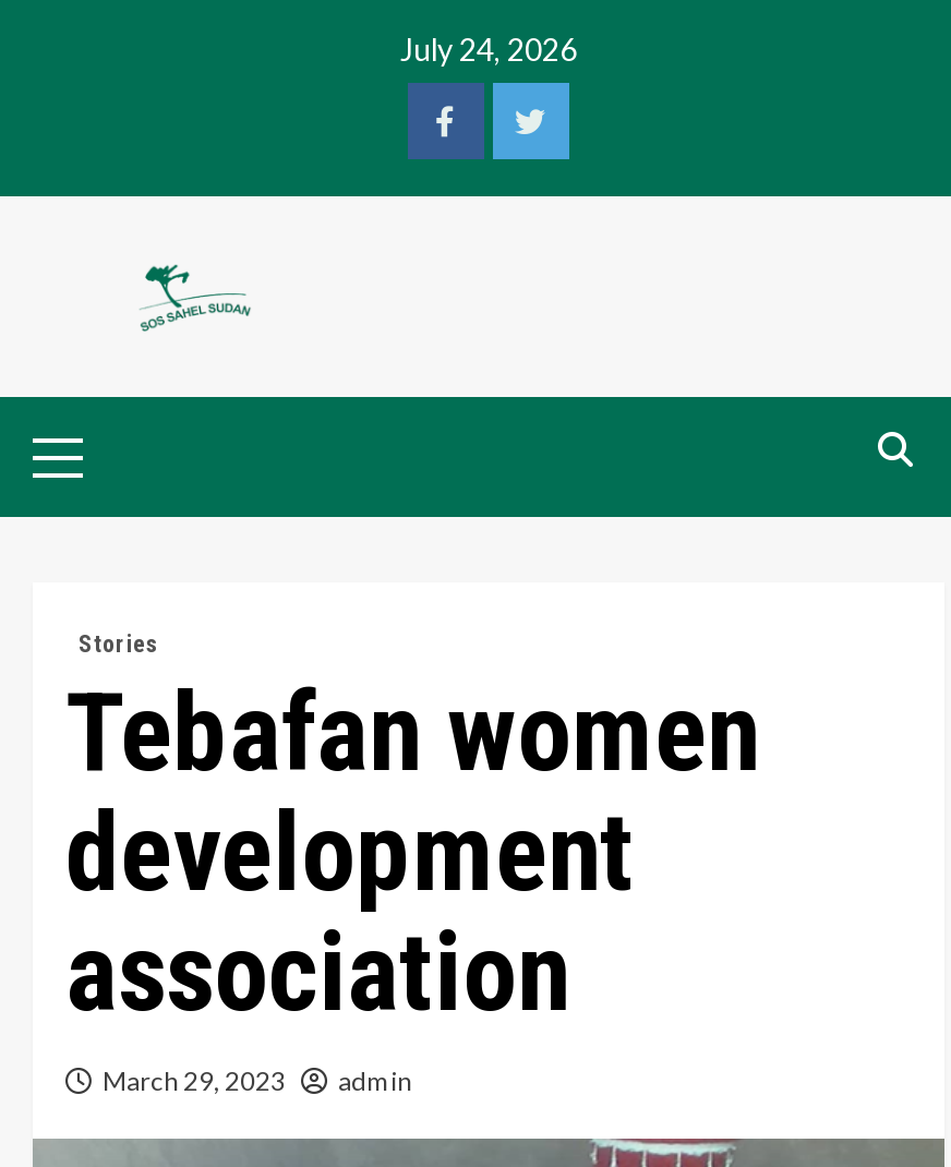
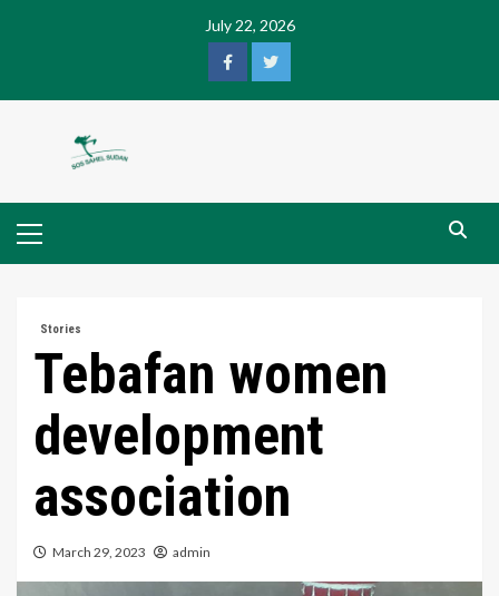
[400,31,577,68] July 24, 2026 -> [204,16,295,35] July 22, 2026

